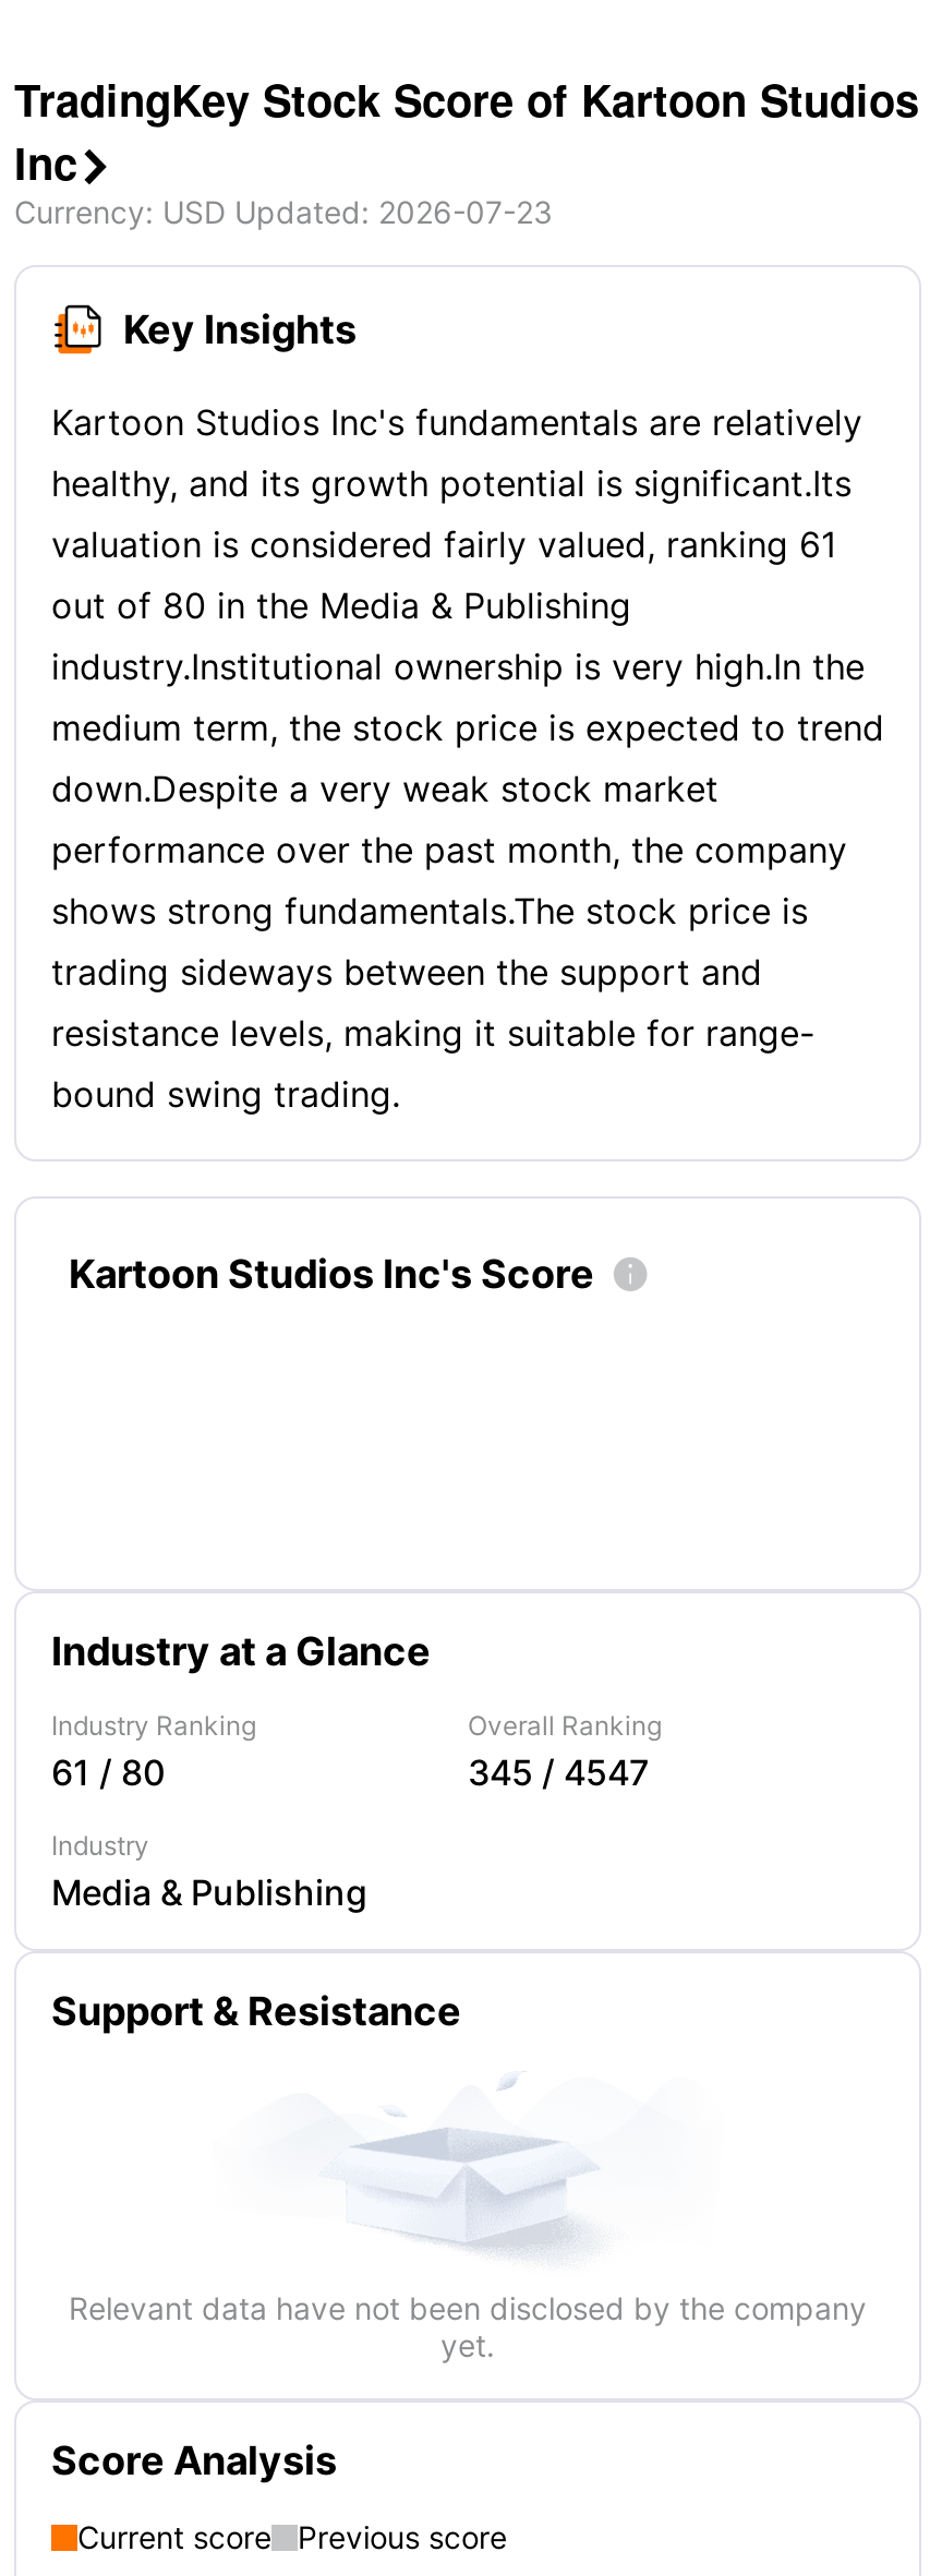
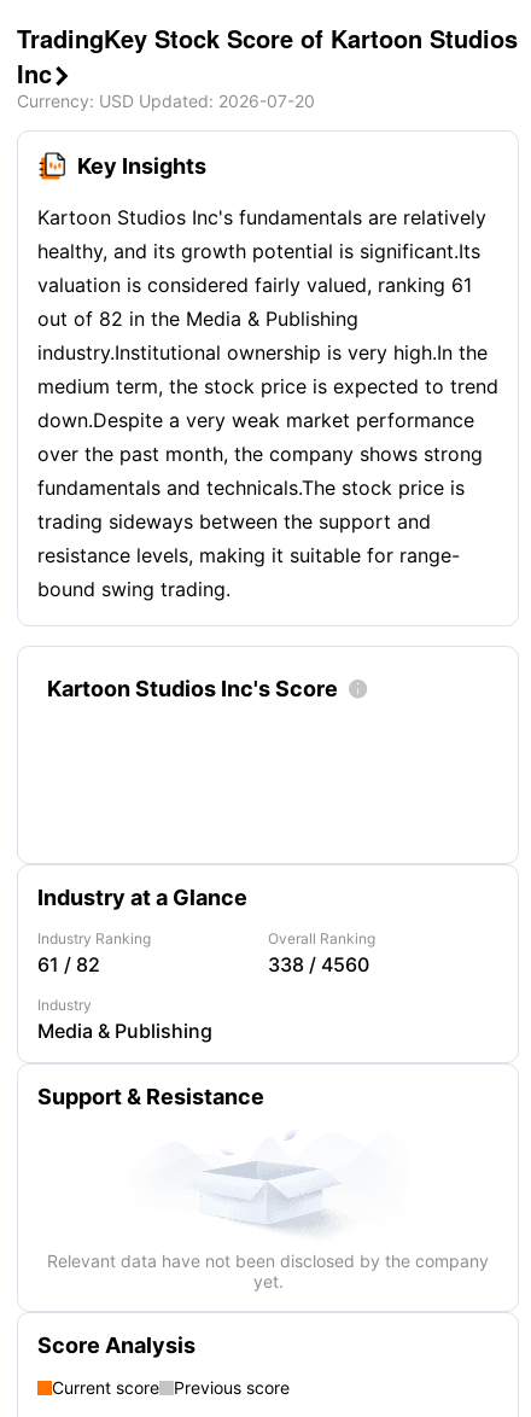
[14,193,553,230] Currency: USD Updated: 2026-07-23 -> [17,91,315,111] Currency: USD Updated: 2026-07-20
[51,583,631,627] out of 80 in the Media & Publishing -> [37,307,358,331] out of 82 in the Media & Publishing
[51,767,847,932] down.Despite a very weak stock market | performance over the past month, the company | shows strong fundamentals.The stock price is -> [37,408,483,500] down.Despite a very weak market performance | over the past month, the company shows strong | fundamentals and technicals.The stock price is
[51,1750,165,1794] 61 / 80 -> [37,952,100,976] 61 / 82
[468,1750,649,1794] 345 / 4547 -> [268,952,369,976] 338 / 4560

